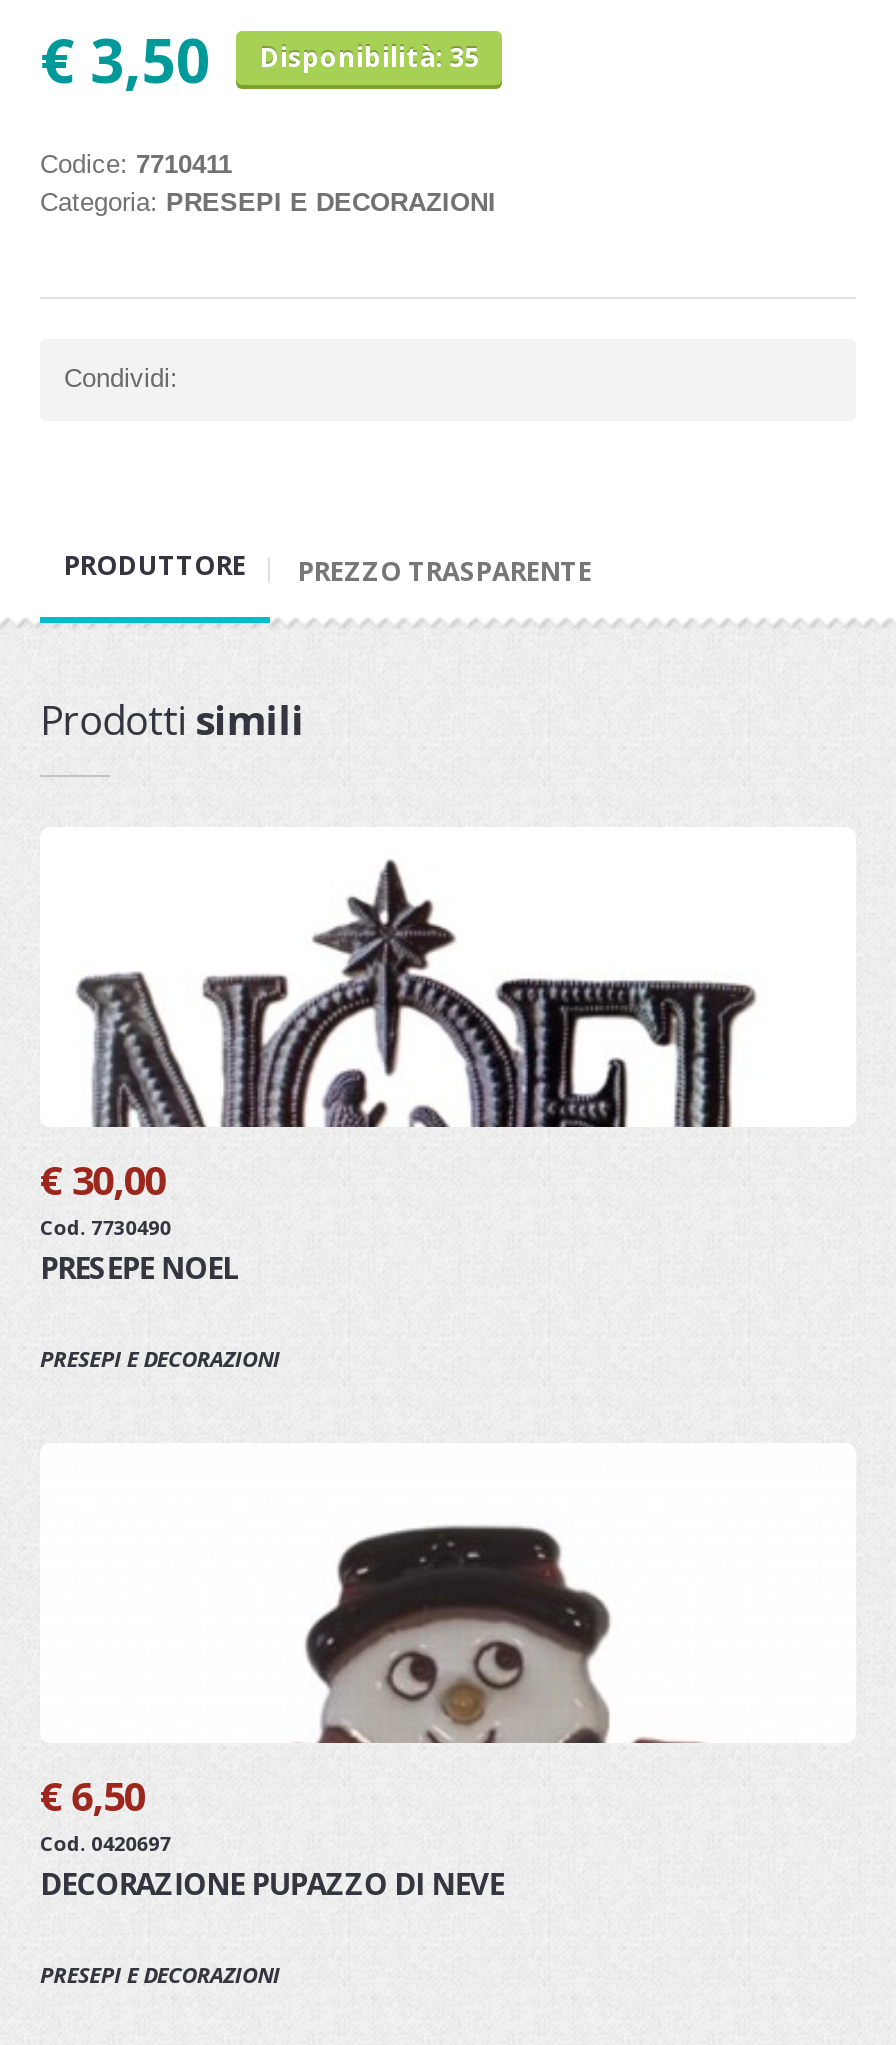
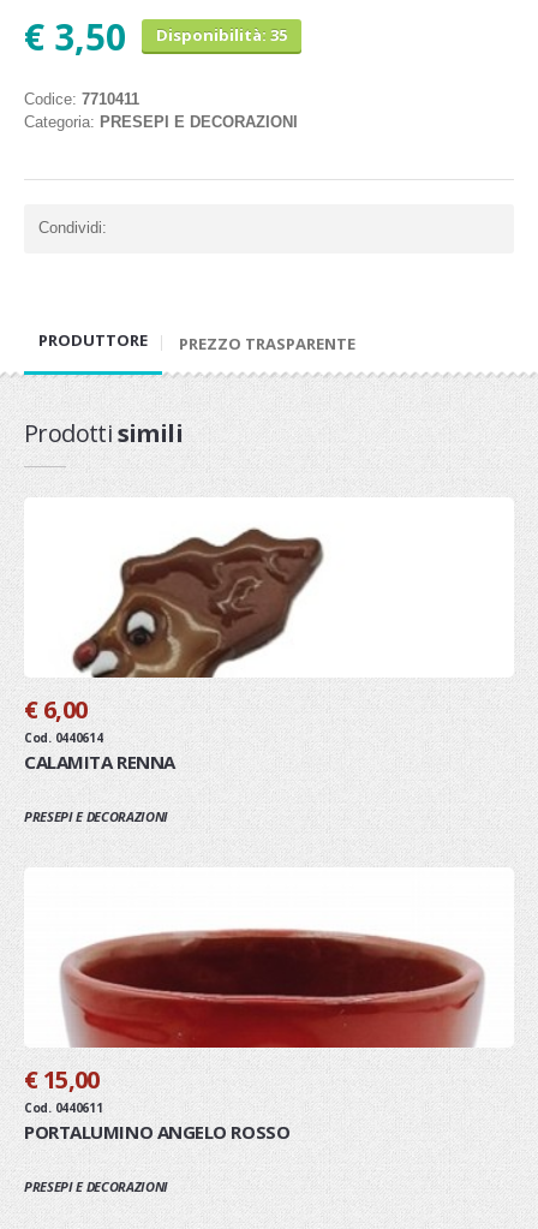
[40,859,758,1287] [image] | € 30,00 | Cod. 7730490 | PRESEPE NOEL -> [24,518,454,774] [image] | € 6,00 | Cod. 0440614 | CALAMITA RENNA
[40,1525,806,1903] [image] | € 6,50 | Cod. 0420697 | DECORAZIONE PUPAZZO DI NEVE -> [24,918,485,1144] [image] | € 15,00 | Cod. 0440611 | PORTALUMINO ANGELO ROSSO

